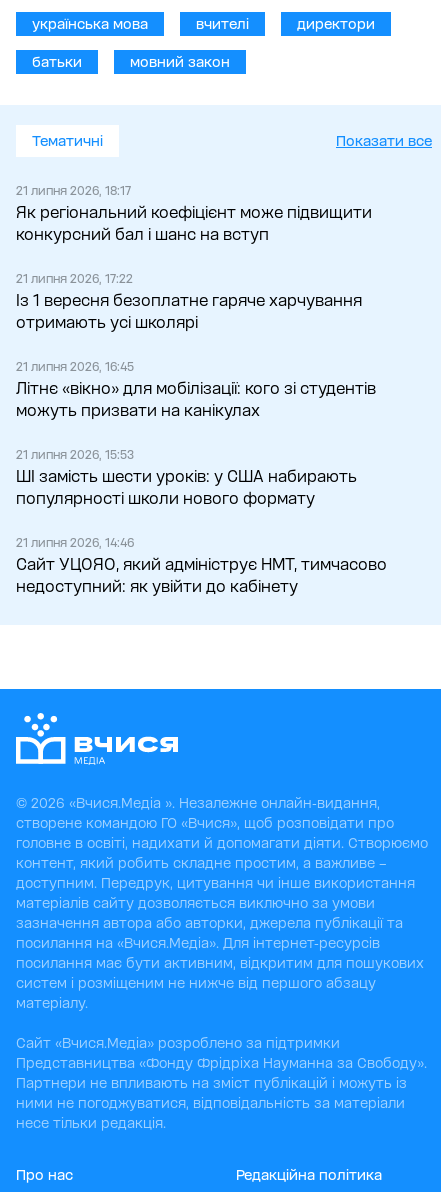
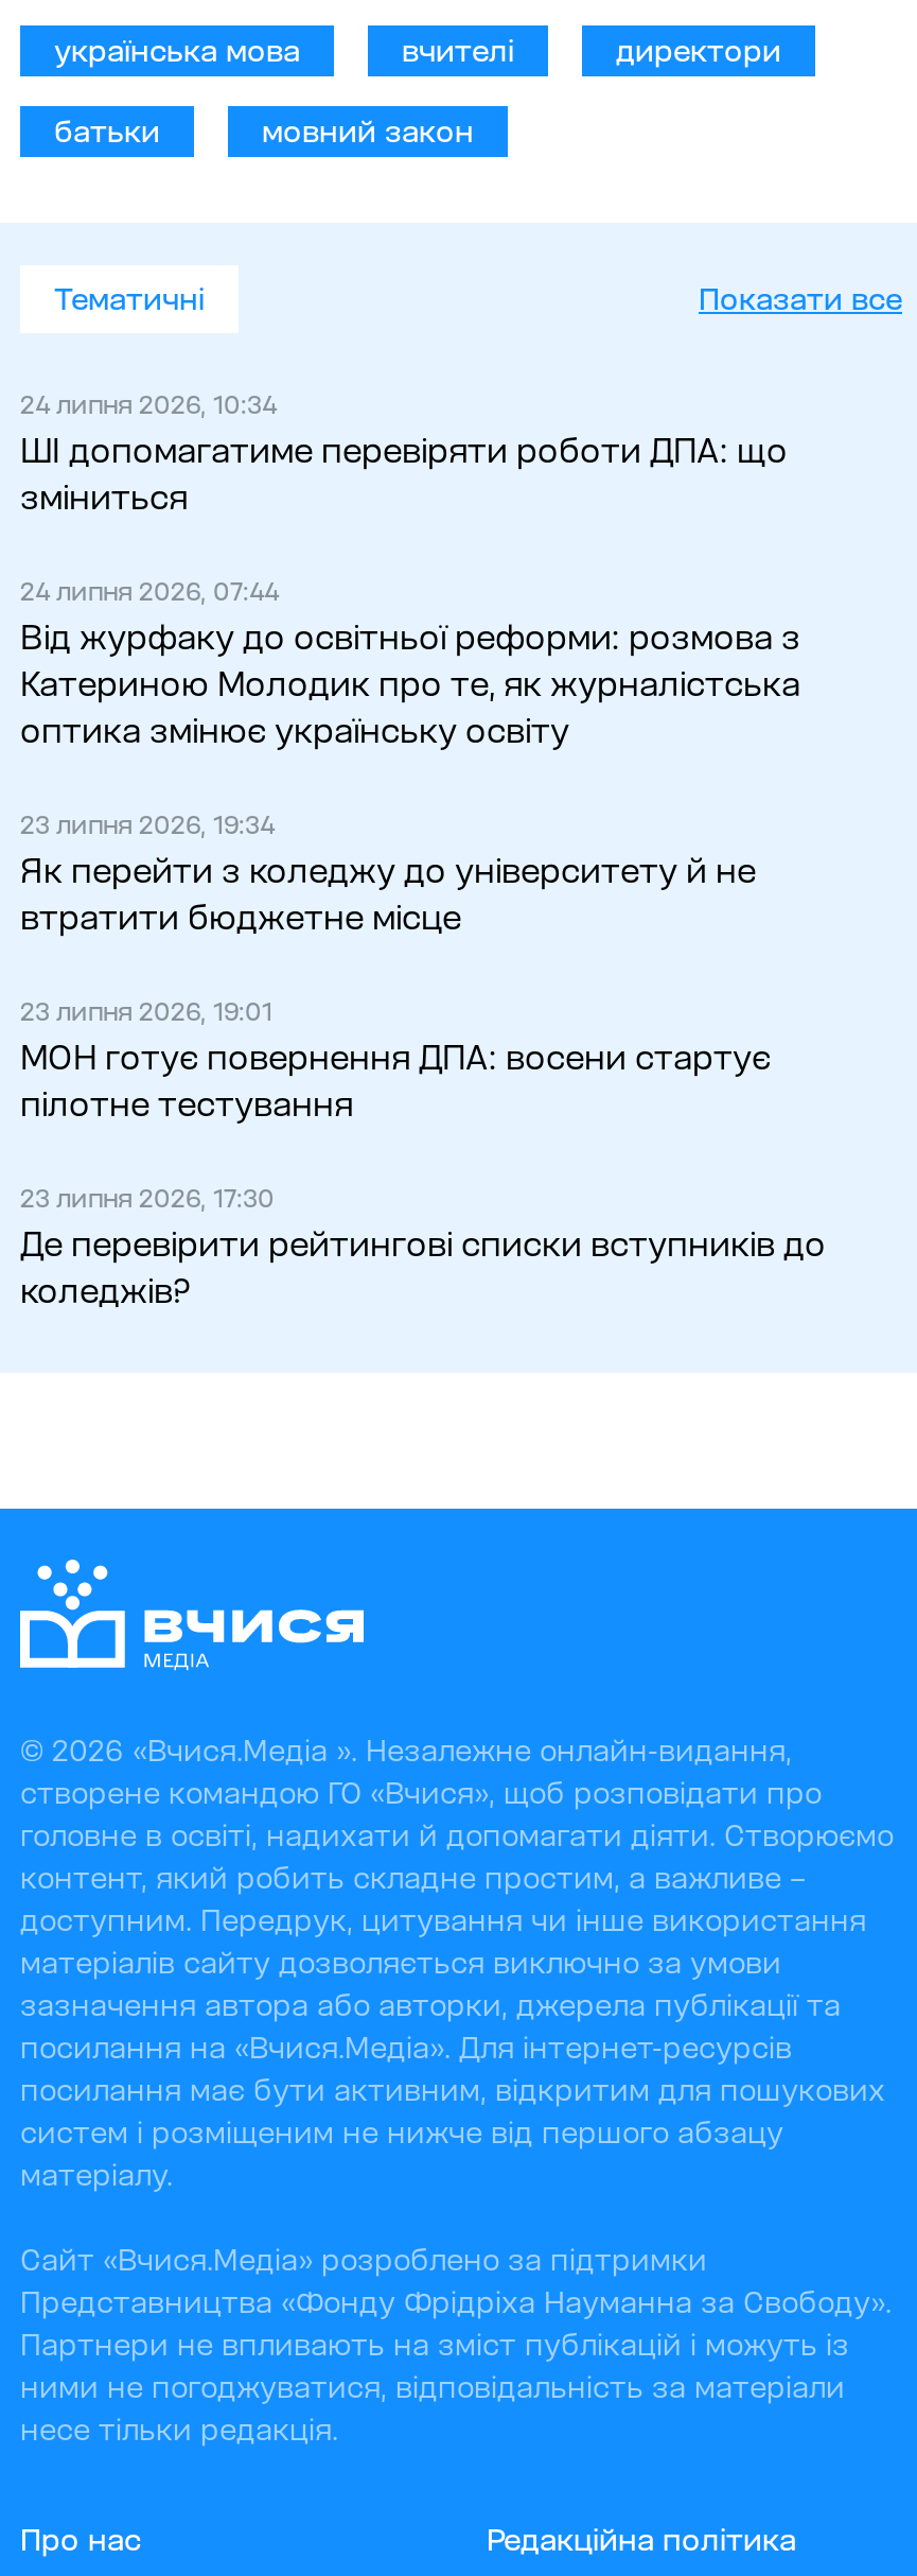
[16,185,372,242] 21 липня 2026, 18:17 | Як регіональний коефіцієнт може підвищити | конкурсний бал і шанс на вступ -> [20,393,788,514] 24 липня 2026, 10:34 | ШІ допомагатиме перевіряти роботи ДПА: що | зміниться
[16,273,362,330] 21 липня 2026, 17:22 | Із 1 вересня безоплатне гаряче харчування | отримають усі школярі -> [20,579,800,747] 24 липня 2026, 07:44 | Від журфаку до освітньої реформи: розмова з | Катериною Молодик про те, як журналістська | оптика змінює українську освіту
[16,361,376,418] 21 липня 2026, 16:45 | Літнє «вікно» для мобілізації: кого зі студентів | можуть призвати на канікулах -> [20,813,756,934] 23 липня 2026, 19:34 | Як перейти з коледжу до університету й не | втратити бюджетне місце
[16,449,357,506] 21 липня 2026, 15:53 | ШІ замість шести уроків: у США набирають | популярності школи нового формату -> [20,999,771,1120] 23 липня 2026, 19:01 | МОН готує повернення ДПА: восени стартує | пілотне тестування
[16,537,387,594] 21 липня 2026, 14:46 | Сайт УЦОЯО, який адмініструє НМТ, тимчасово | недоступний: як увійти до кабінету -> [20,1186,826,1307] 23 липня 2026, 17:30 | Де перевірити рейтингові списки вступників до | коледжів?

